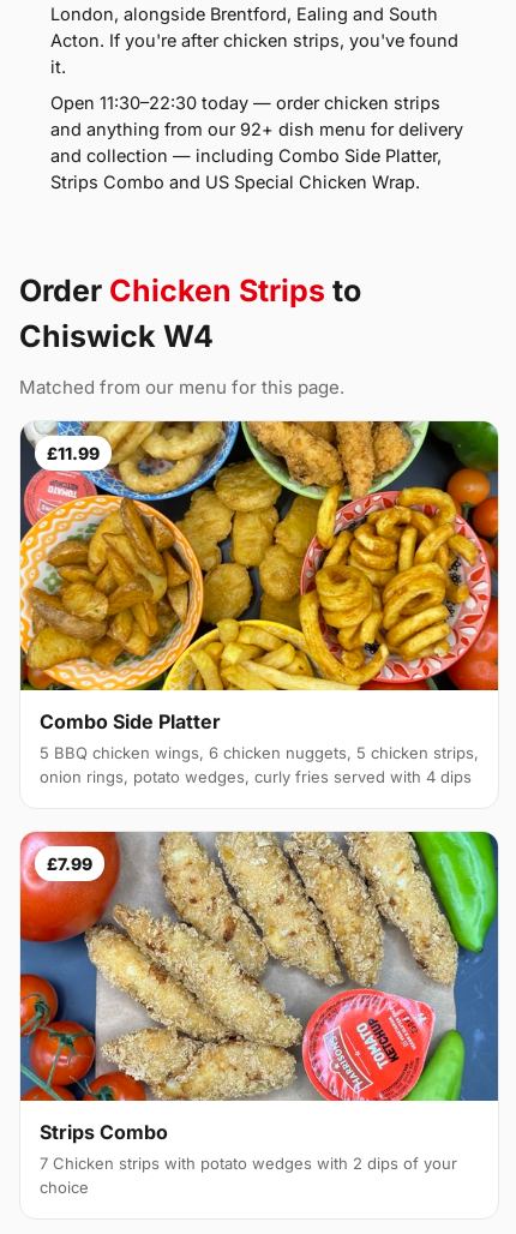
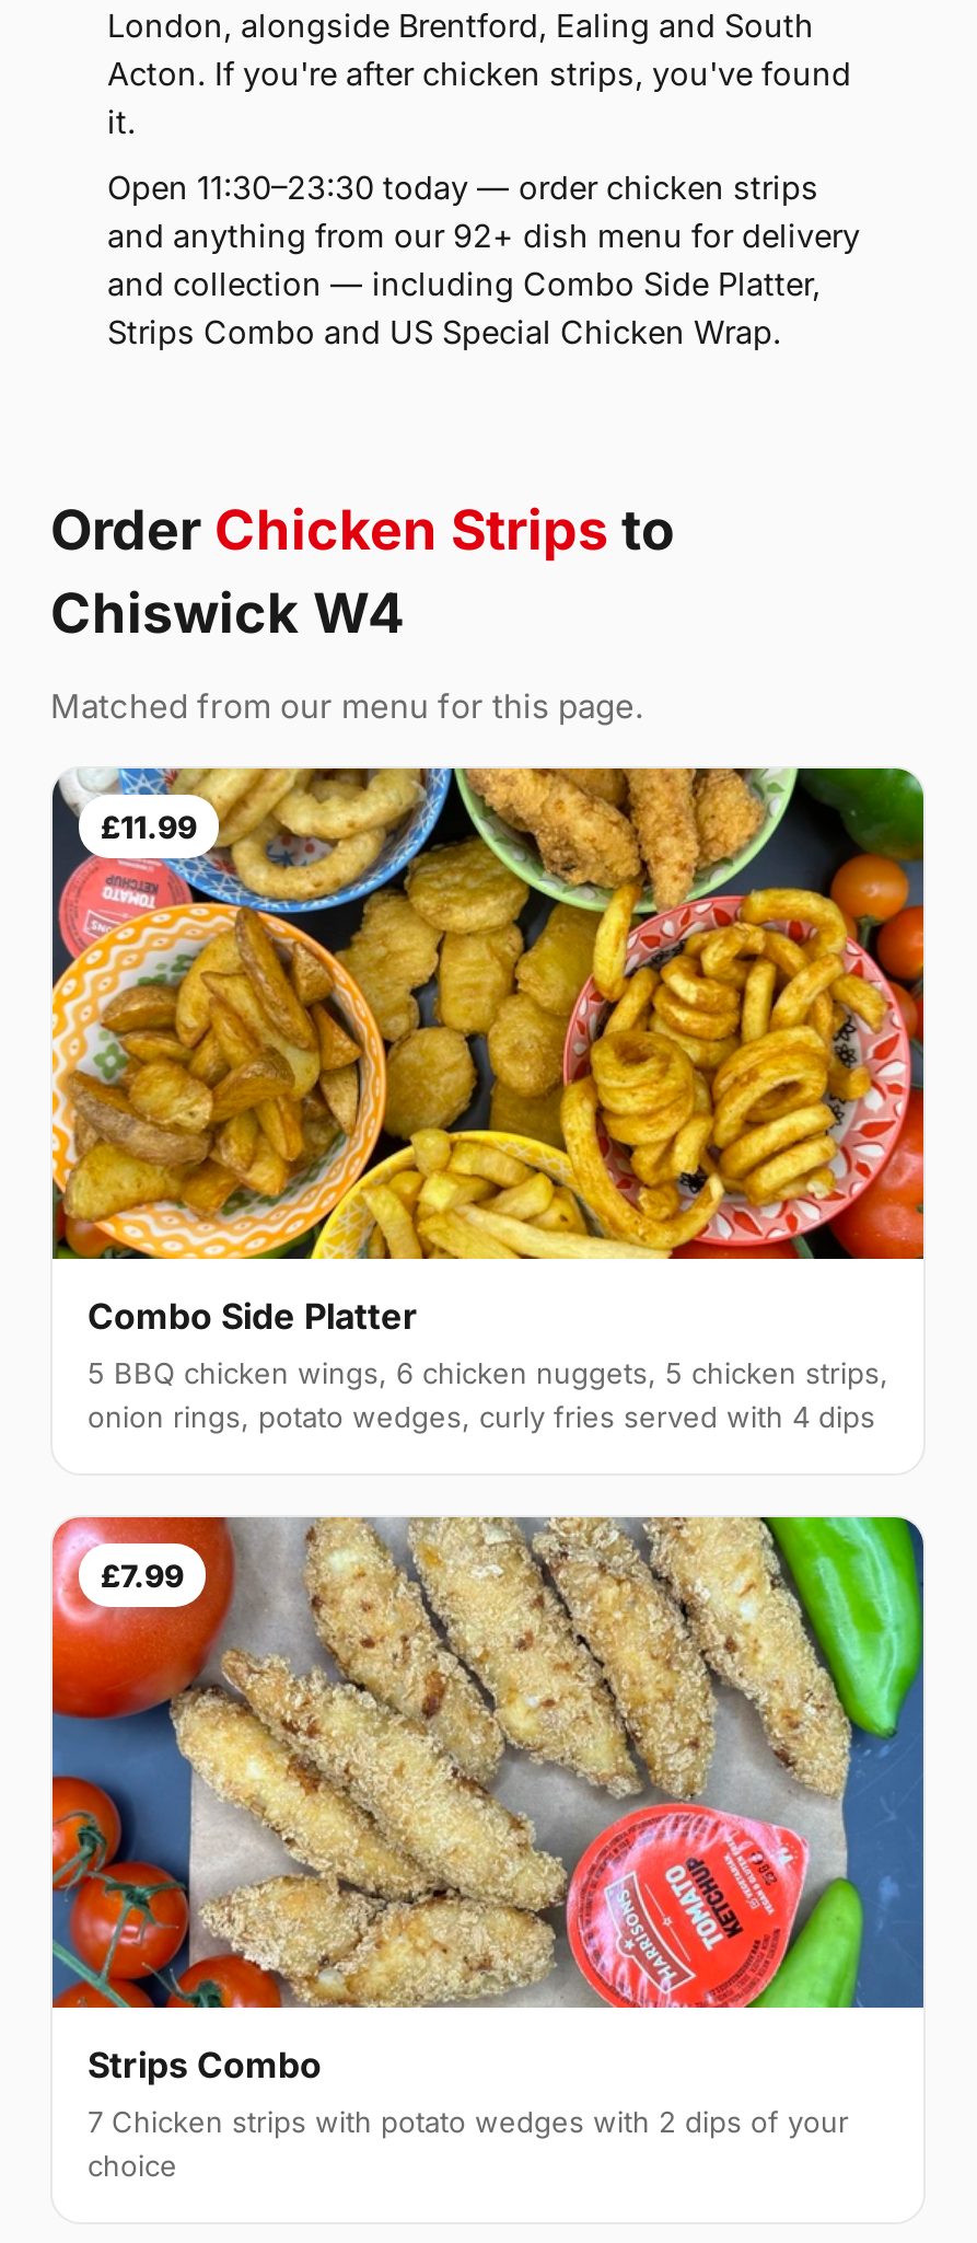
[50,92,440,113] Open 11:30–22:30 today — order chicken strips -> [107,169,818,206] Open 11:30–23:30 today — order chicken strips

